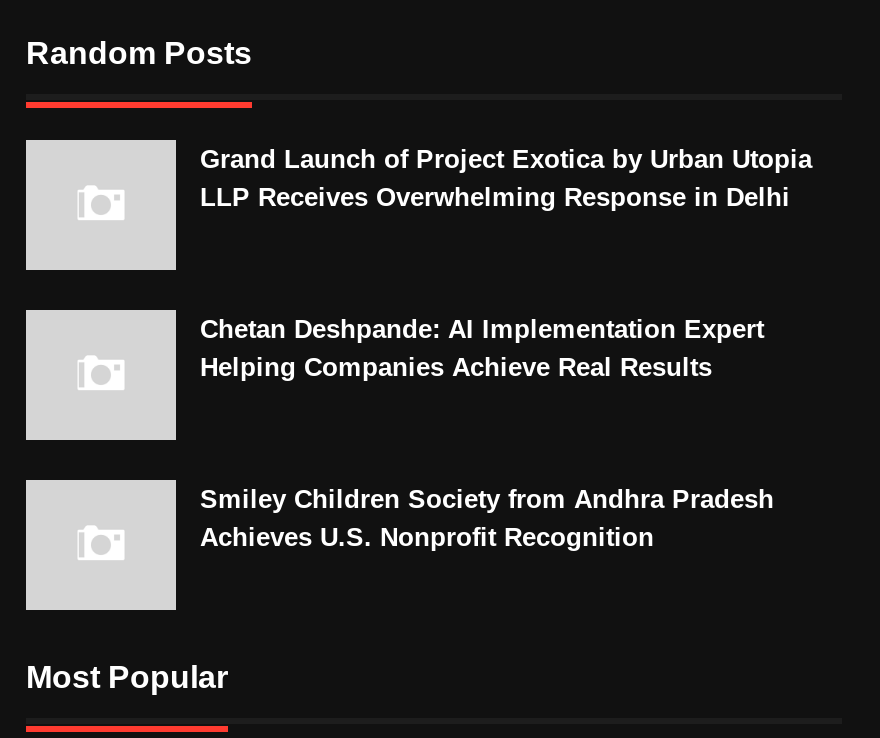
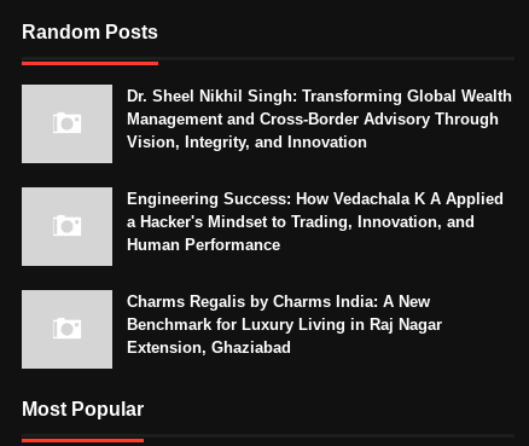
[200,144,812,212] Grand Launch of Project Exotica by Urban Utopia | LLP Receives Overwhelming Response in Delhi -> [127,87,512,151] Dr. Sheel Nikhil Singh: Transforming Global Wealth | Management and Cross-Border Advisory Through | Vision, Integrity, and Innovation
[200,314,764,382] Chetan Deshpande: AI Implementation Expert | Helping Companies Achieve Real Results -> [127,190,504,254] Engineering Success: How Vedachala K A Applied | a Hacker's Mindset to Trading, Innovation, and | Human Performance
[200,484,774,552] Smiley Children Society from Andhra Pradesh | Achieves U.S. Nonprofit Recognition -> [127,293,442,357] Charms Regalis by Charms India: A New | Benchmark for Luxury Living in Raj Nagar | Extension, Ghaziabad

